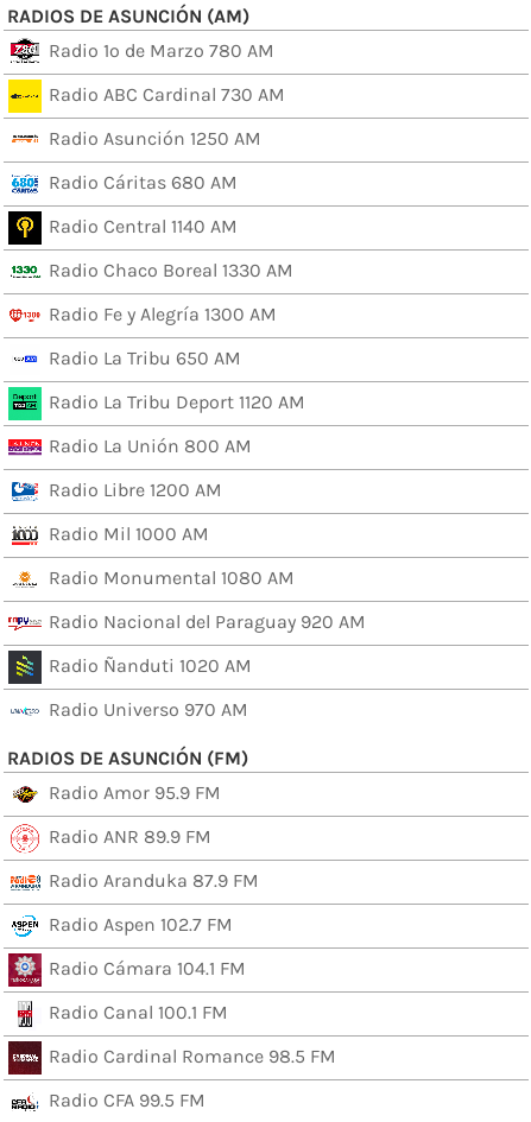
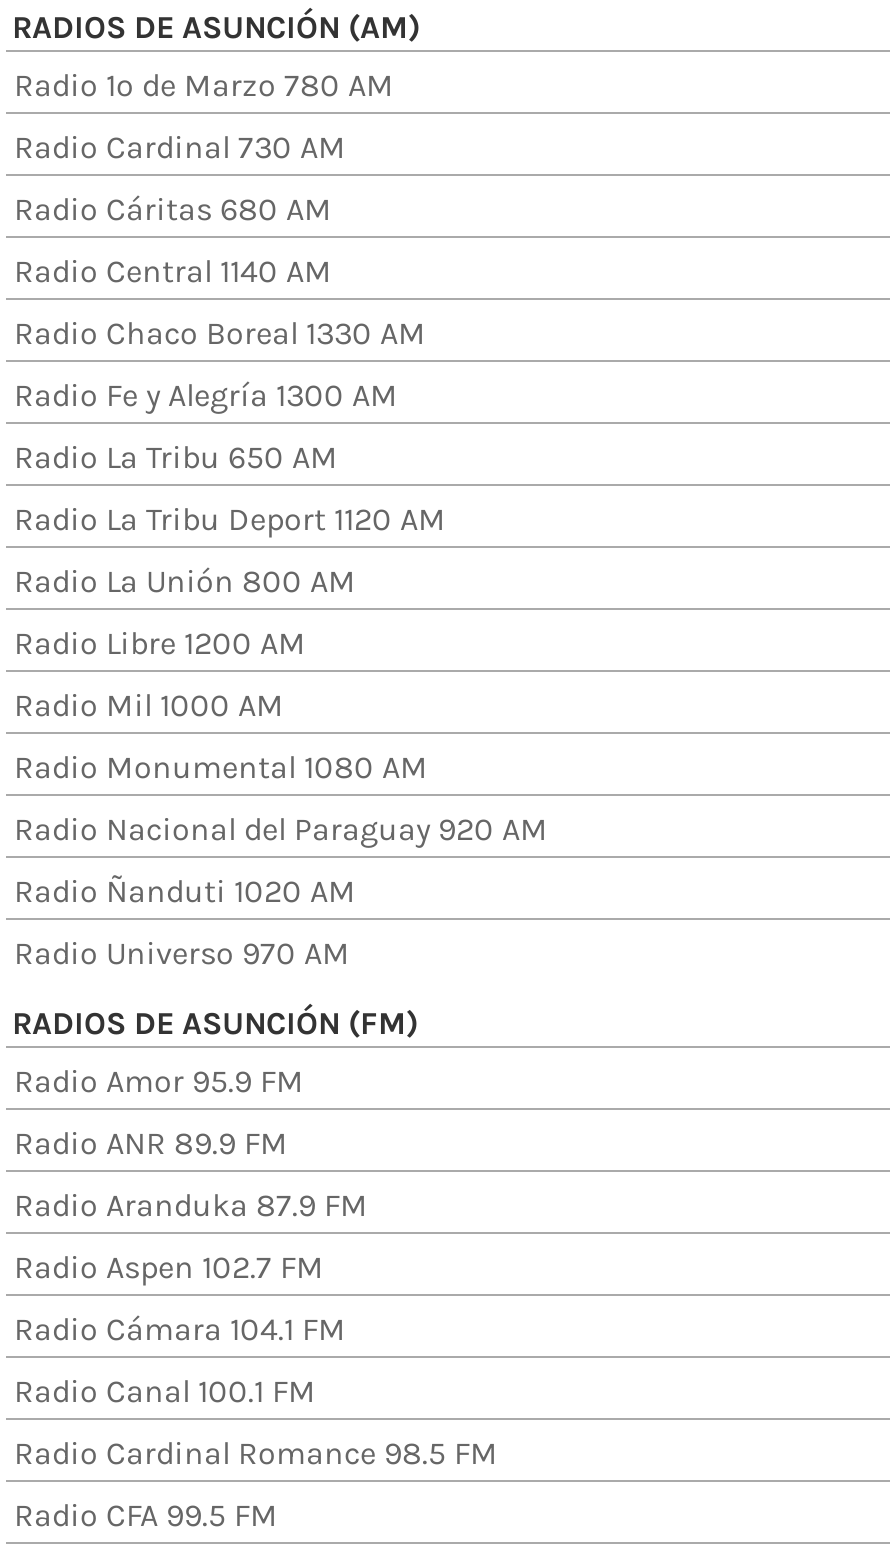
[49,83,285,150] Radio ABC Cardinal 730 AM | Radio Asunción 1250 AM -> [14,128,346,166] Radio Cardinal 730 AM

